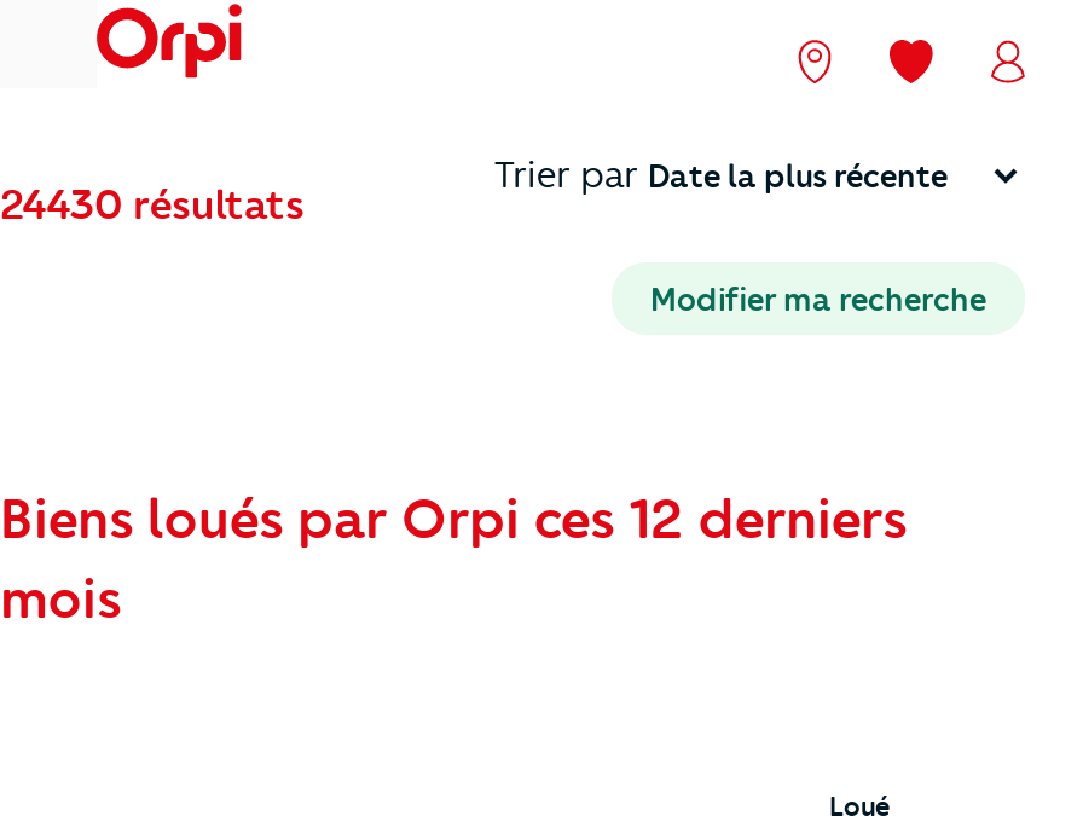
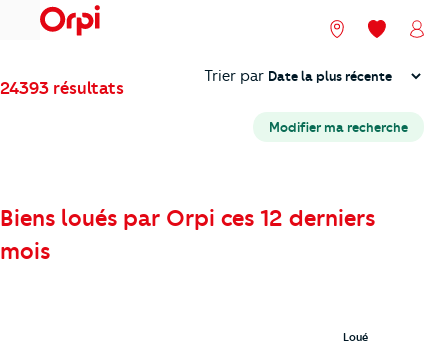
[0,180,305,229] 24430 résultats -> [0,78,124,98] 24393 résultats

